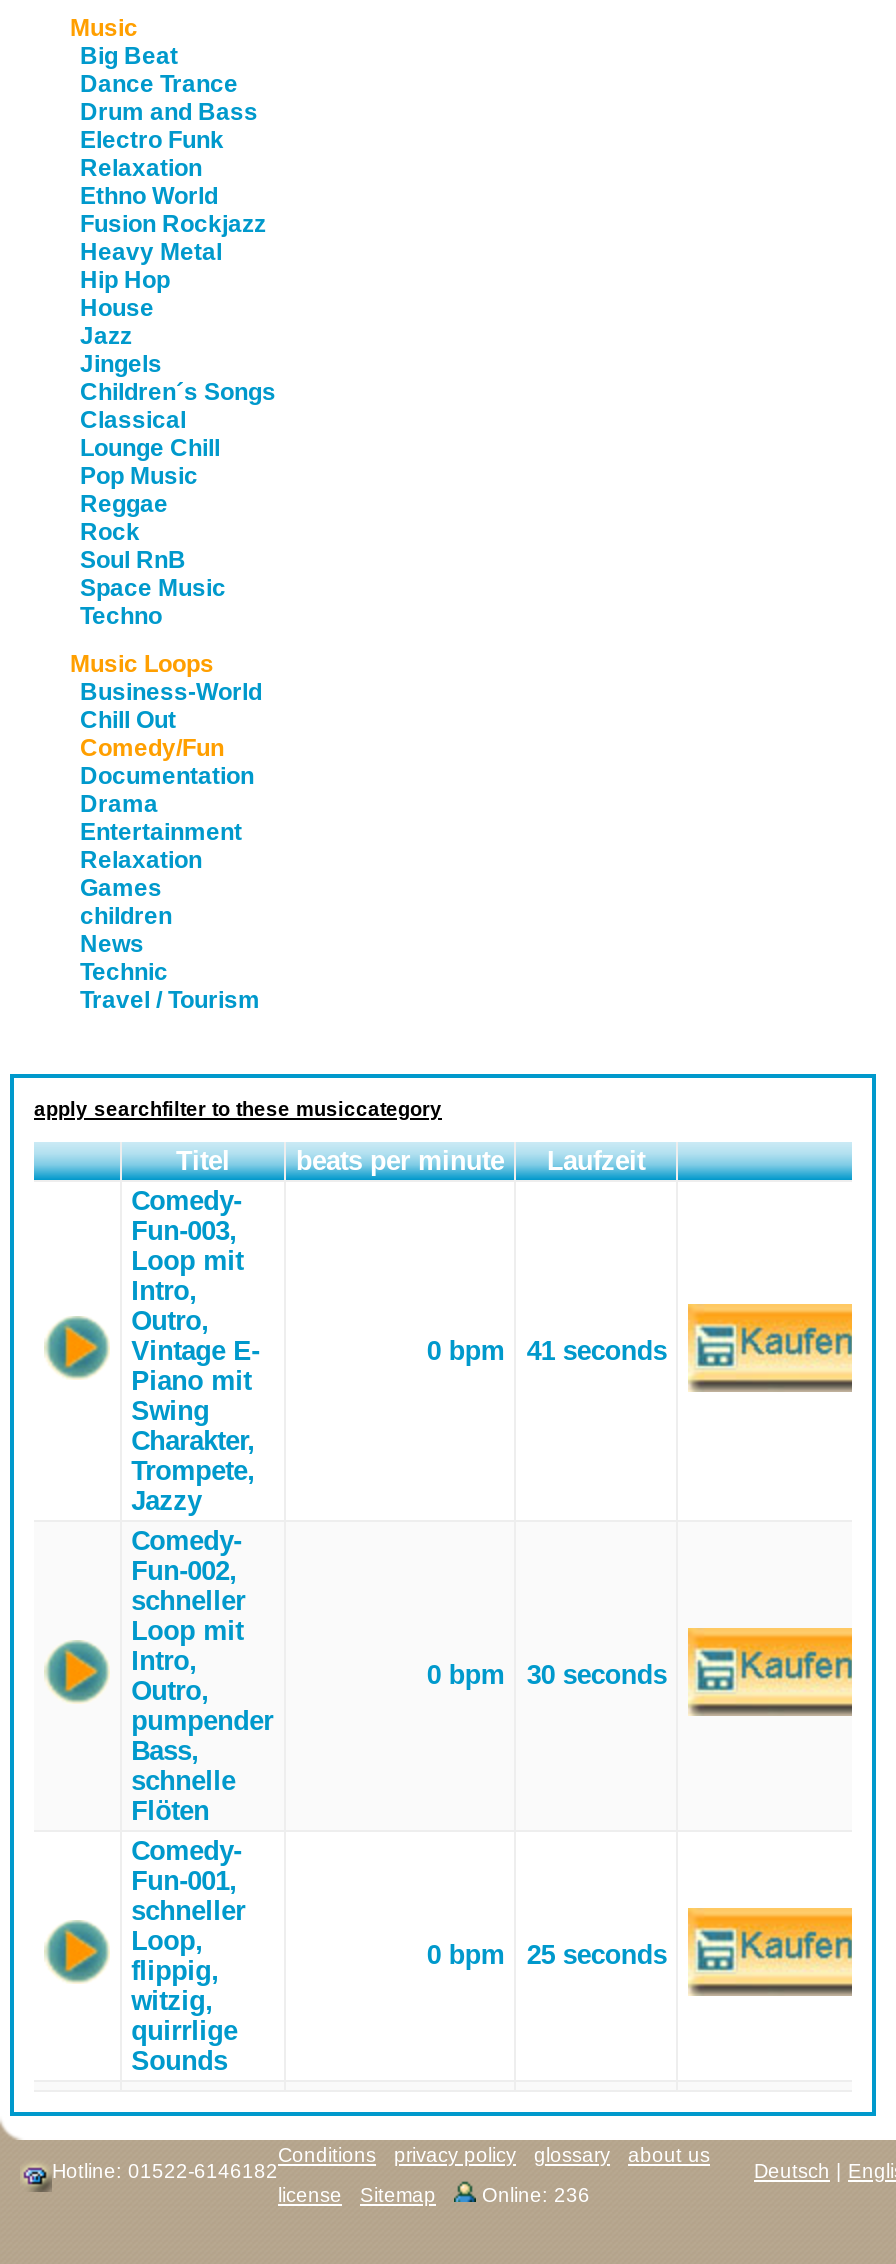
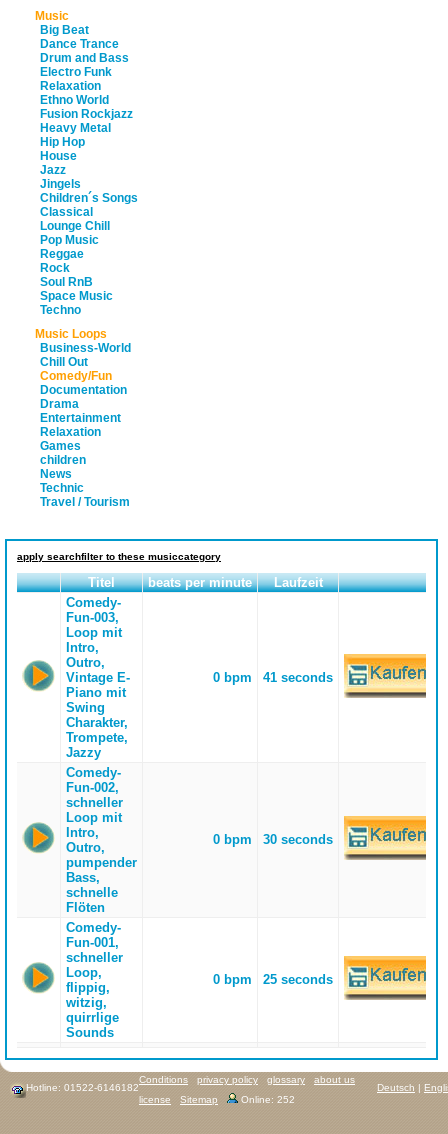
[278,2184,590,2206] license Sitemap Online: 236 -> [139,1094,295,1105] license Sitemap Online: 252

